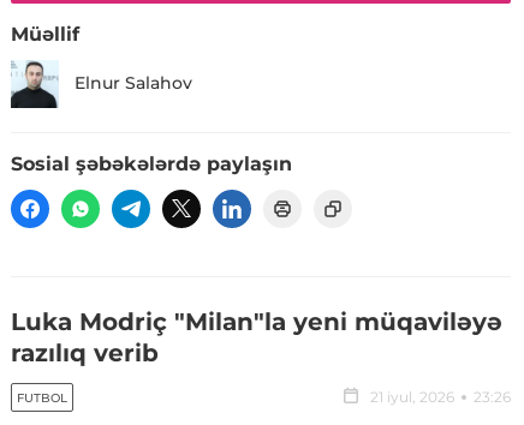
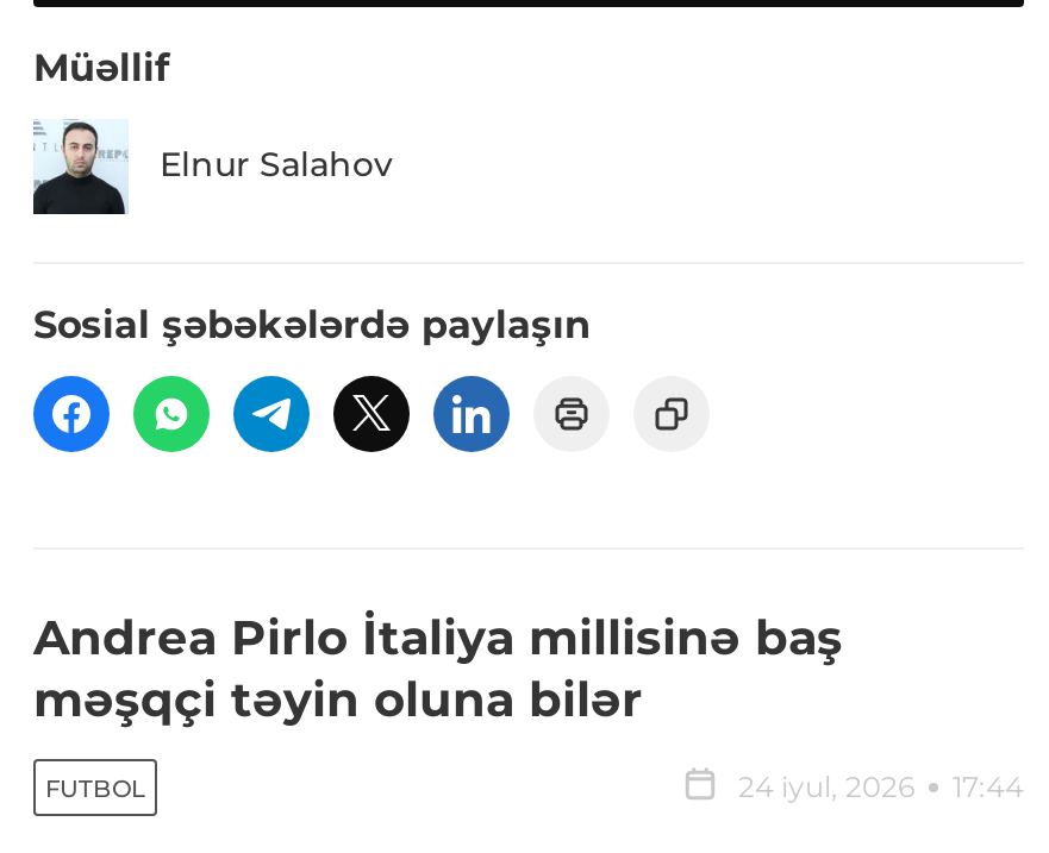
[11,307,502,367] Luka Modriç "Milan"la yeni müqaviləyə | razılıq verib -> [33,609,843,728] Andrea Pirlo İtaliya millisinə baş | məşqçi təyin oluna bilər
[370,388,511,406] 21 iyul, 2026 | 23:26 -> [738,768,1024,804] 24 iyul, 2026 | 17:44

